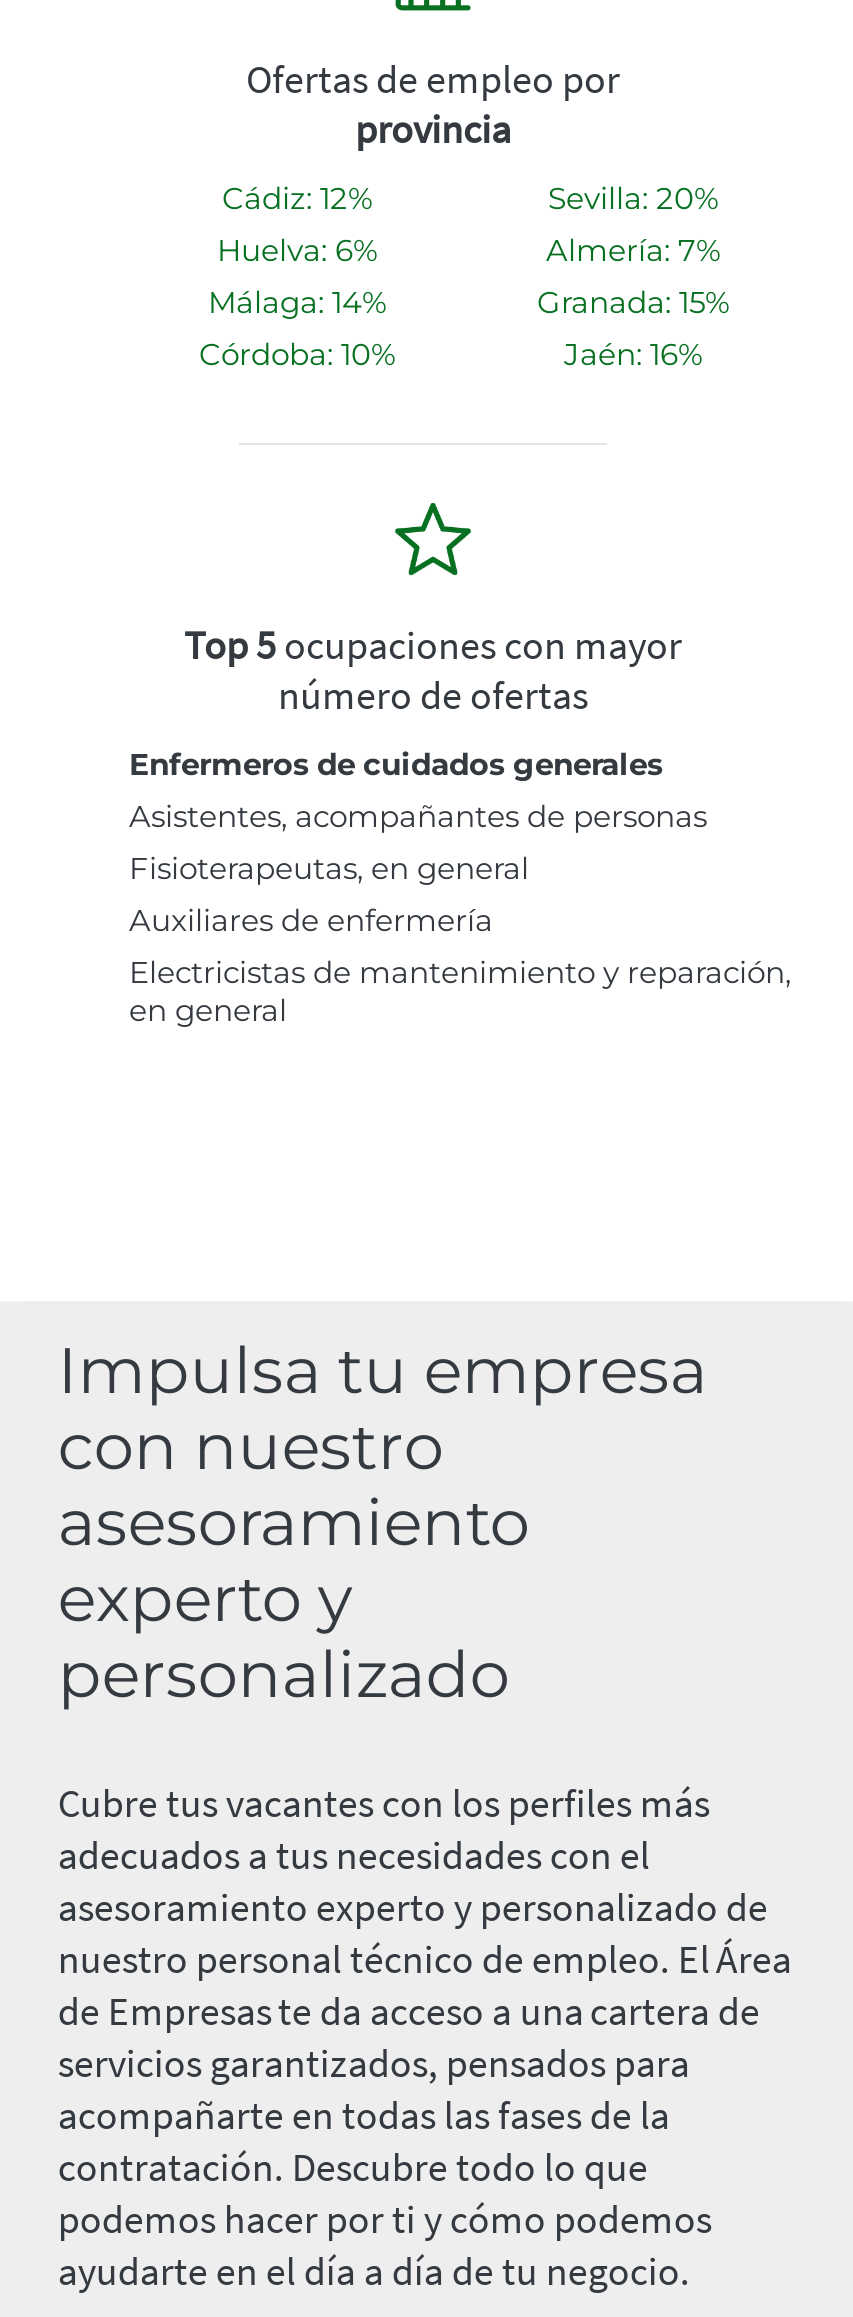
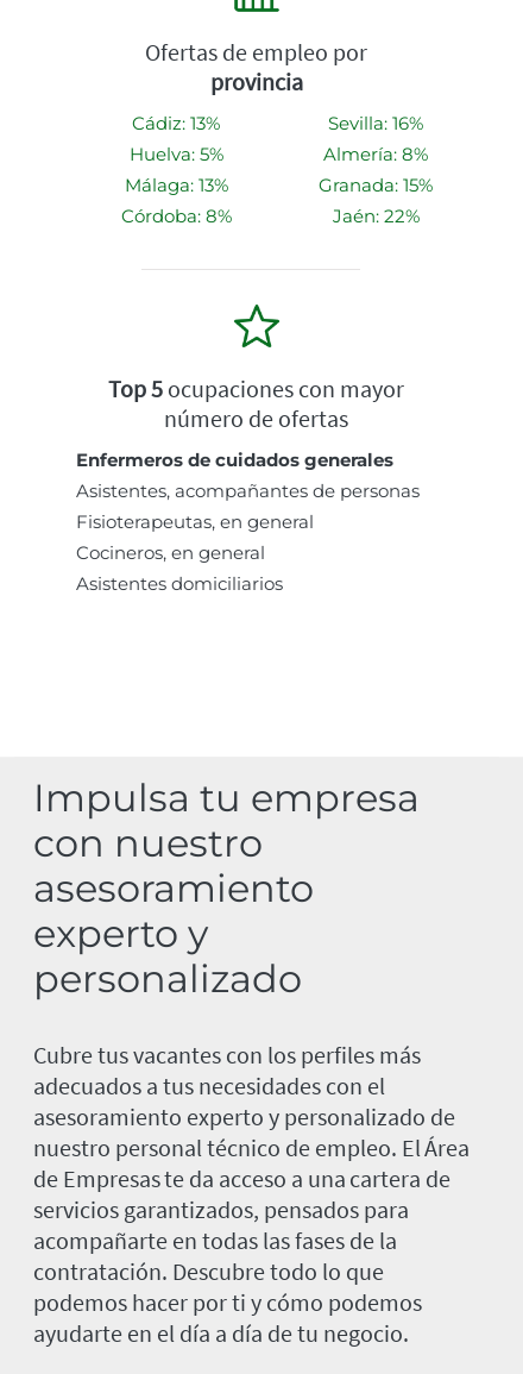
[222,179,372,217] Cádiz: 12% -> [132,112,220,135] Cádiz: 13%
[548,179,718,217] Sevilla: 20% -> [328,112,423,135] Sevilla: 16%
[217,231,377,269] Huelva: 6% -> [129,143,223,166] Huelva: 5%
[546,231,720,269] Almería: 7% -> [323,143,428,166] Almería: 8%
[208,283,386,321] Málaga: 14% -> [124,174,228,197] Málaga: 13%
[199,335,395,373] Córdoba: 10% -> [121,205,231,227] Córdoba: 8%
[564,335,702,373] Jaén: 16% -> [332,205,419,227] Jaén: 22%
[129,901,791,1029] Auxiliares de enfermería | Electricistas de mantenimiento y reparación, | en general -> [76,542,283,595] Cocineros, en general | Asistentes domiciliarios

